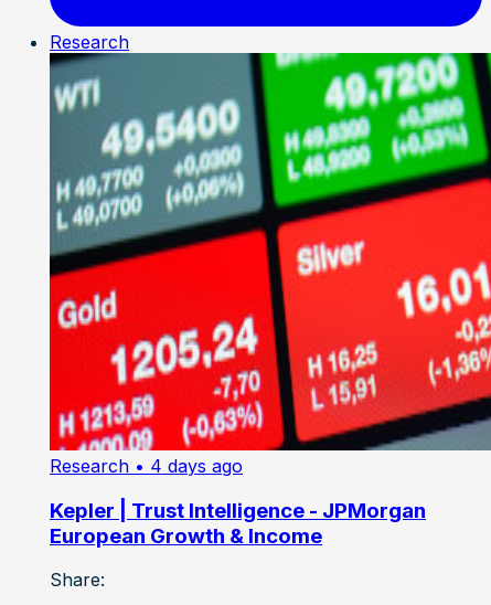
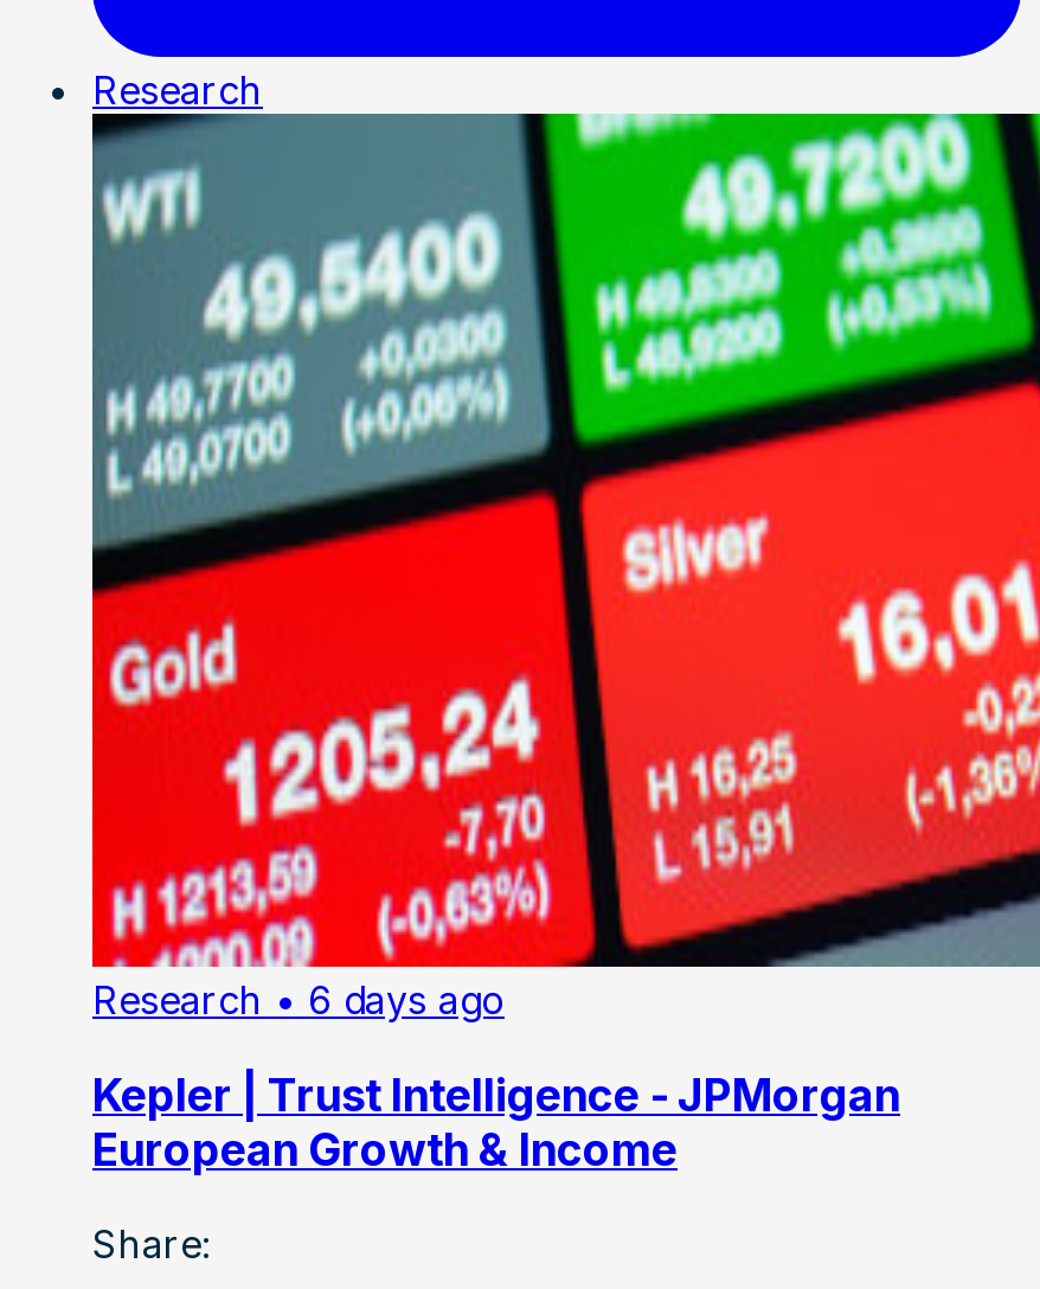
[50,455,243,477] Research • 4 days ago -> [92,976,505,1024] Research • 6 days ago

